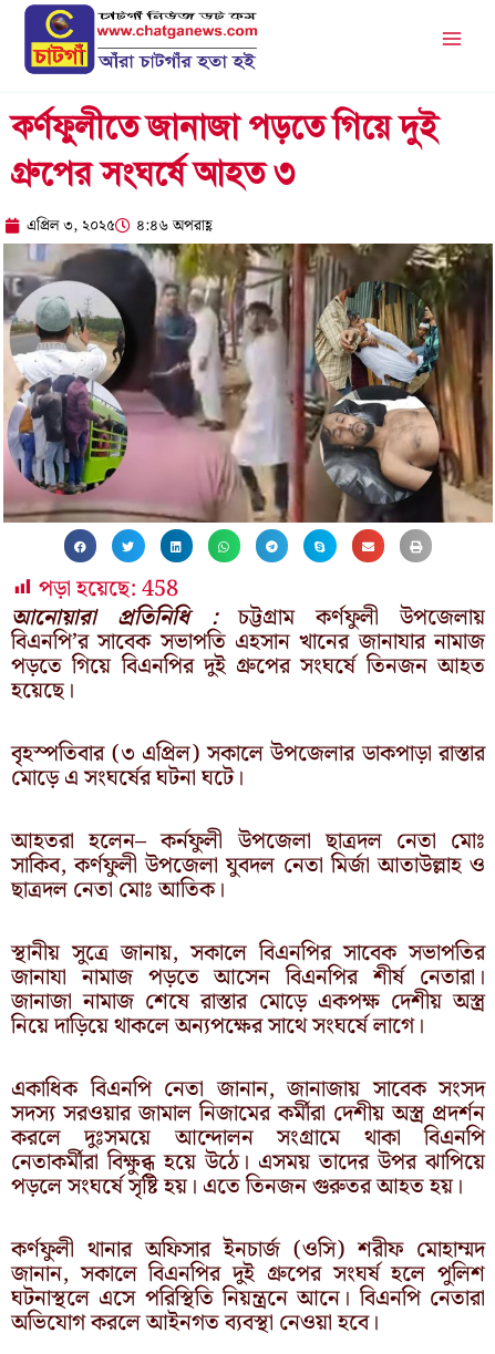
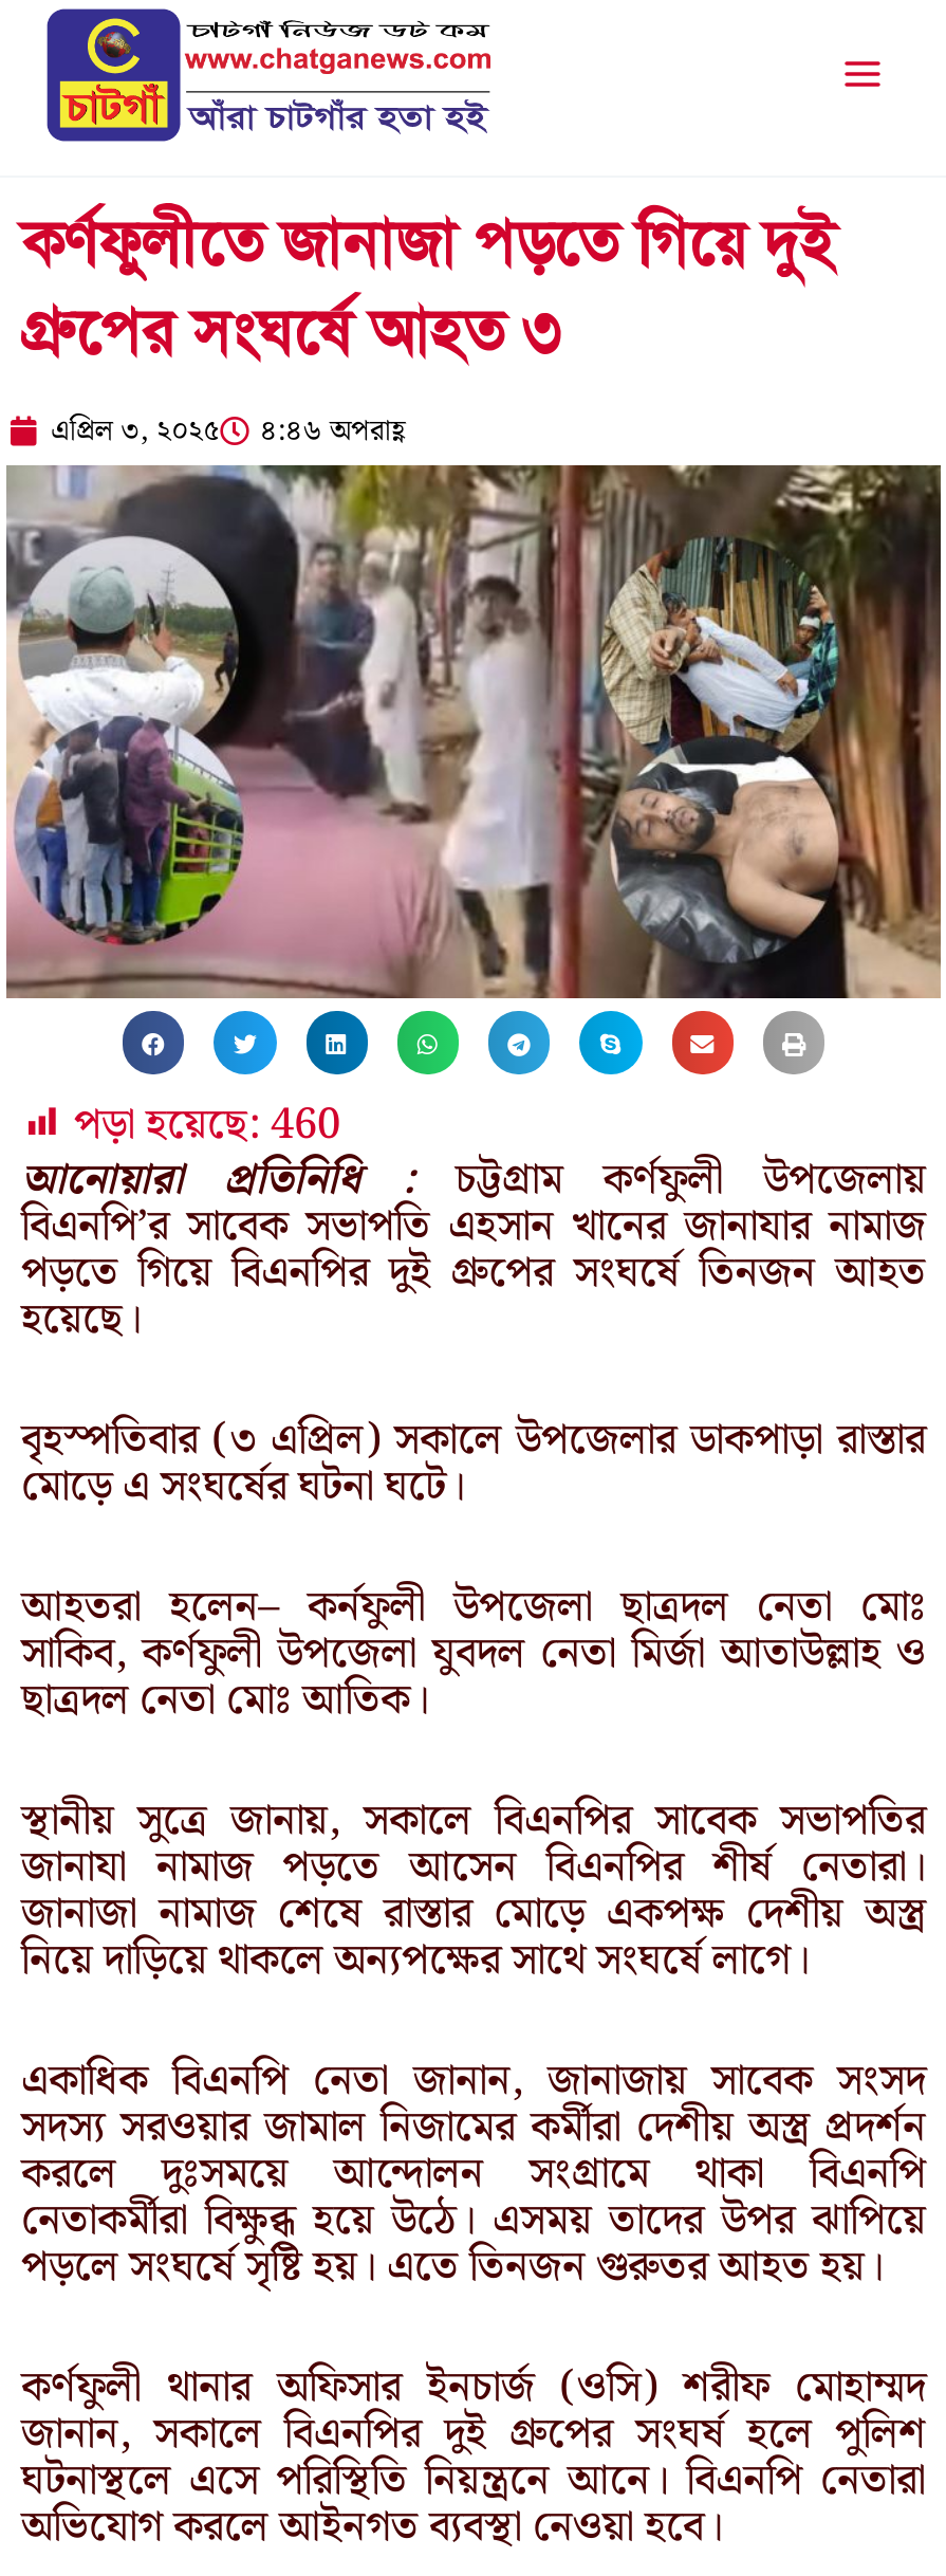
[39,571,178,606] পড়া হয়েছে: 458 -> [74,1091,340,1158] পড়া হয়েছে: 460

